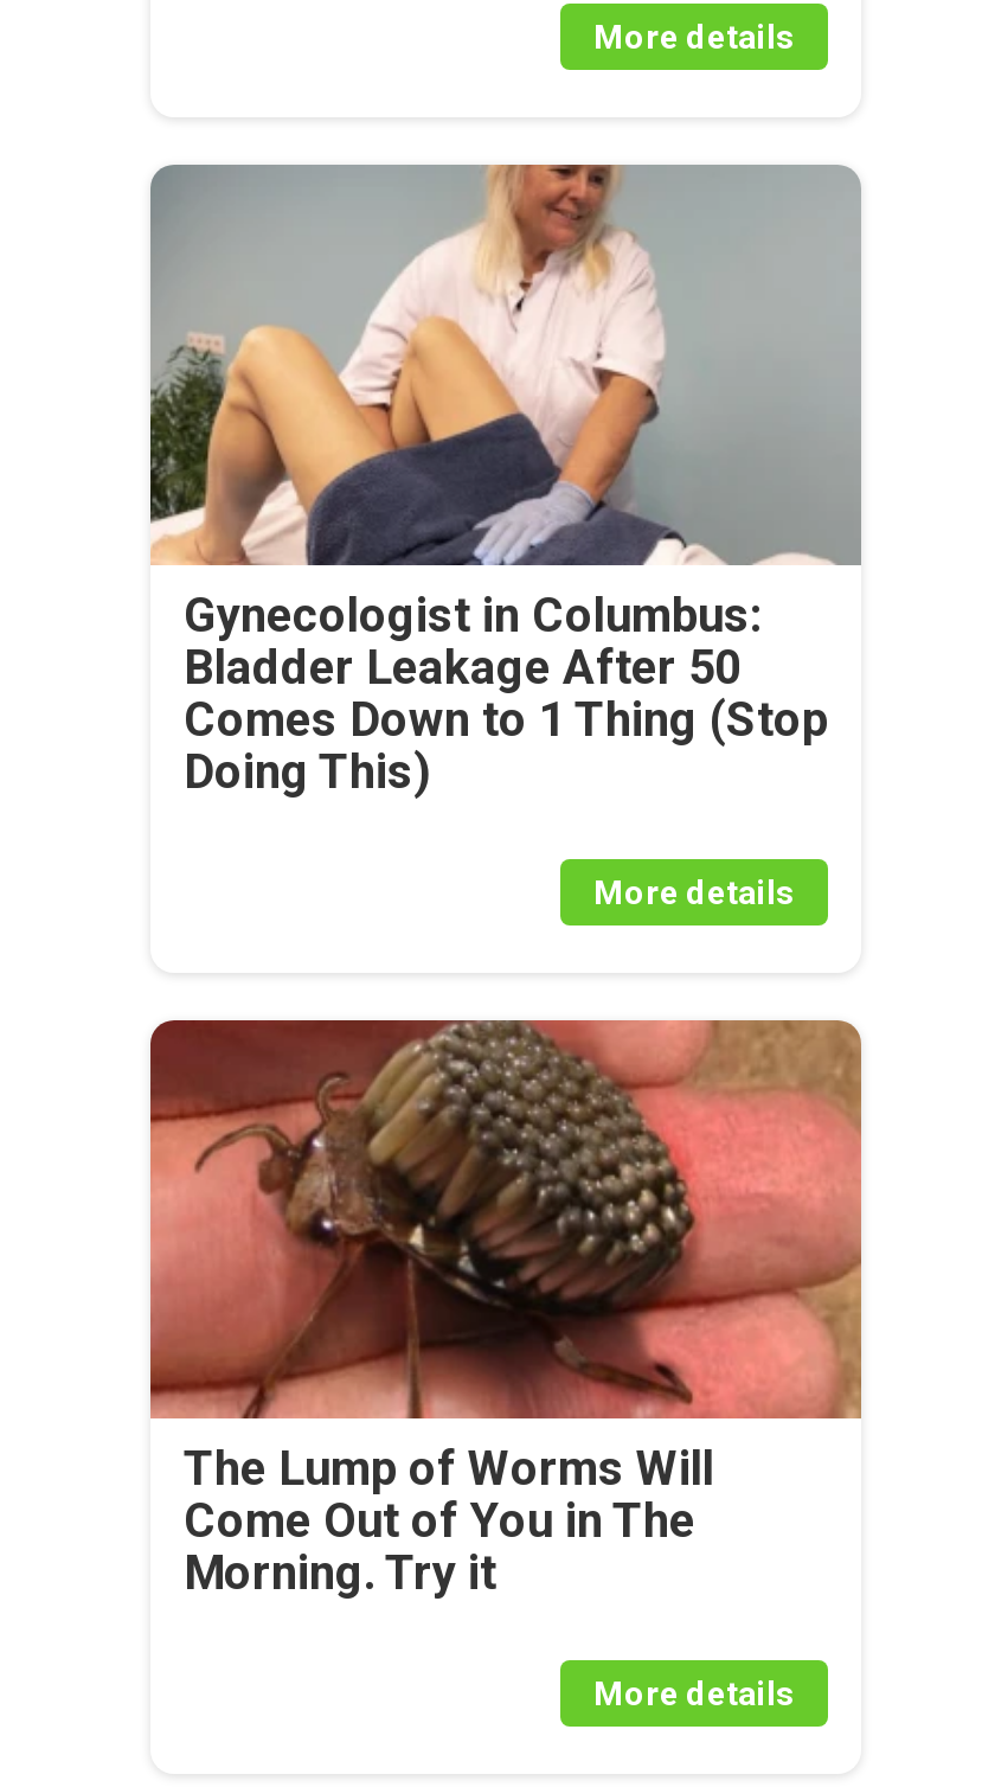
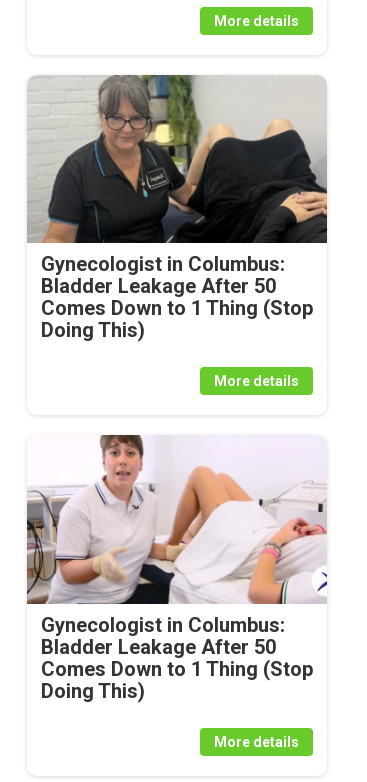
[150,162,861,568] [image] -> [27,74,327,244] [image]
[148,1018,864,1601] [image] | The Lump of Worms Will | Come Out of You in The | Morning. Try it -> [26,435,327,703] [image] | Gynecologist in Columbus: | Bladder Leakage After 50 | Comes Down to 1 Thing (Stop | Doing This)

